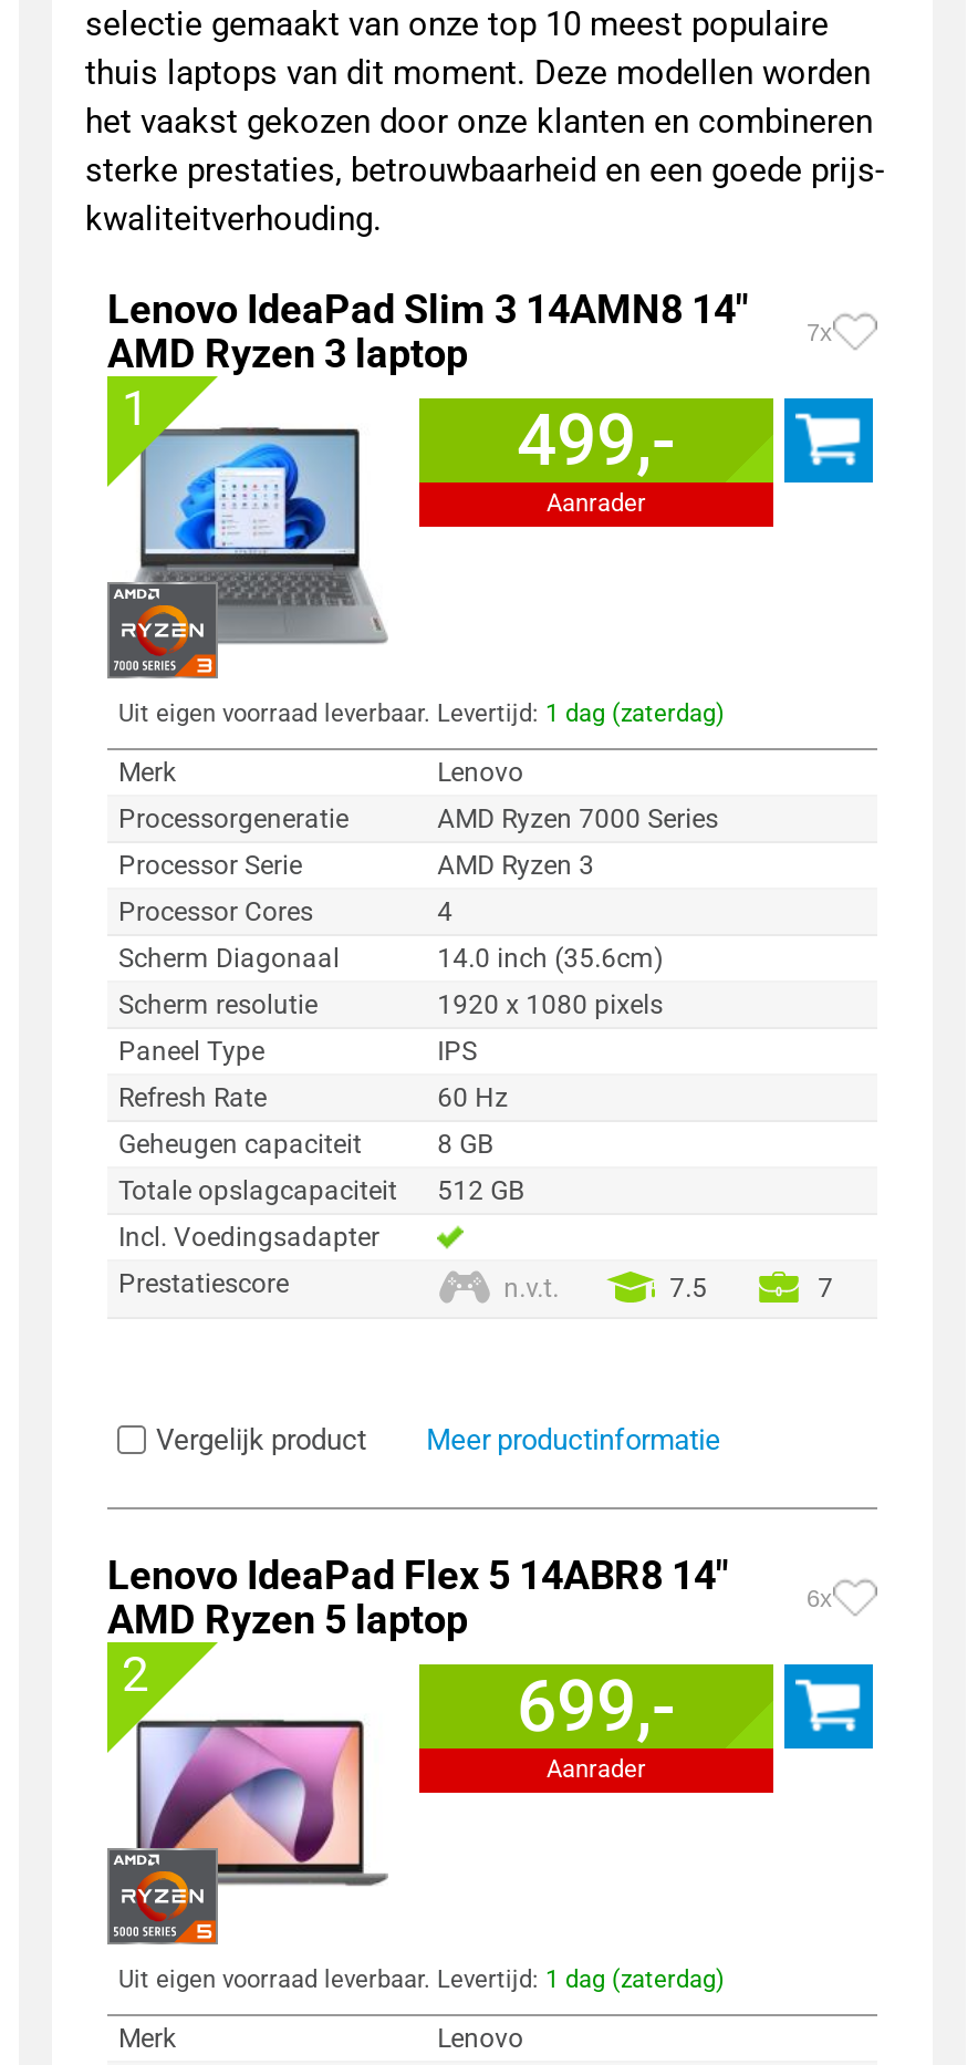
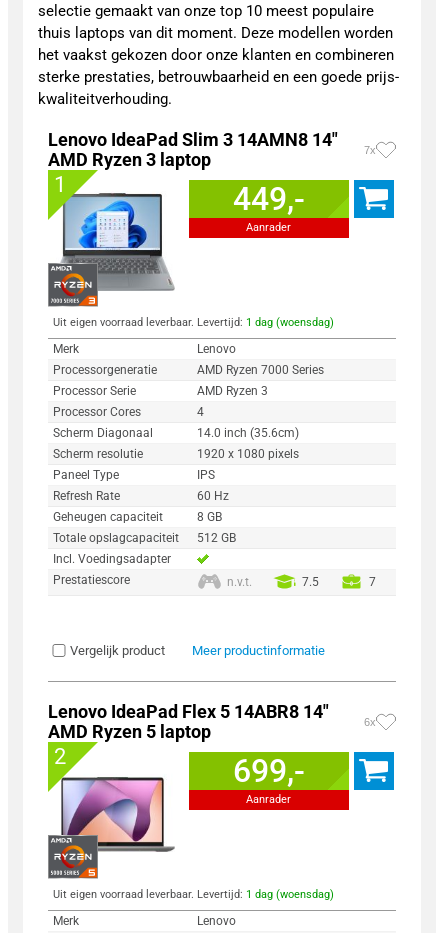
[517,398,676,482] 499,- -> [233,180,305,218] 449,-
[118,699,725,728] Uit eigen voorraad leverbaar. Levertijd: 1 dag (zaterdag) -> [53,316,334,329] Uit eigen voorraad leverbaar. Levertijd: 1 dag (woensdag)
[118,1965,725,1994] Uit eigen voorraad leverbaar. Levertijd: 1 dag (zaterdag) -> [53,888,334,901] Uit eigen voorraad leverbaar. Levertijd: 1 dag (woensdag)

